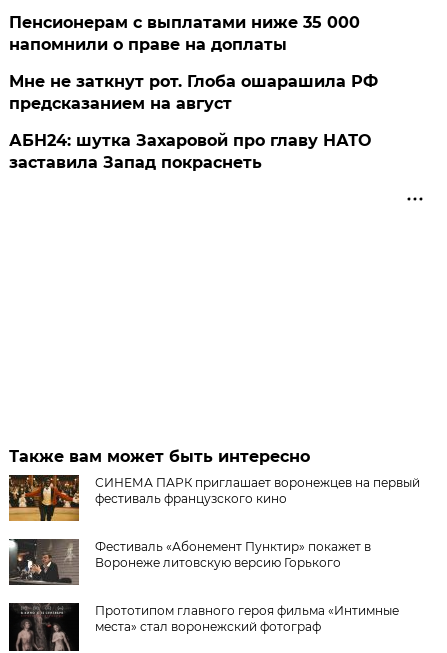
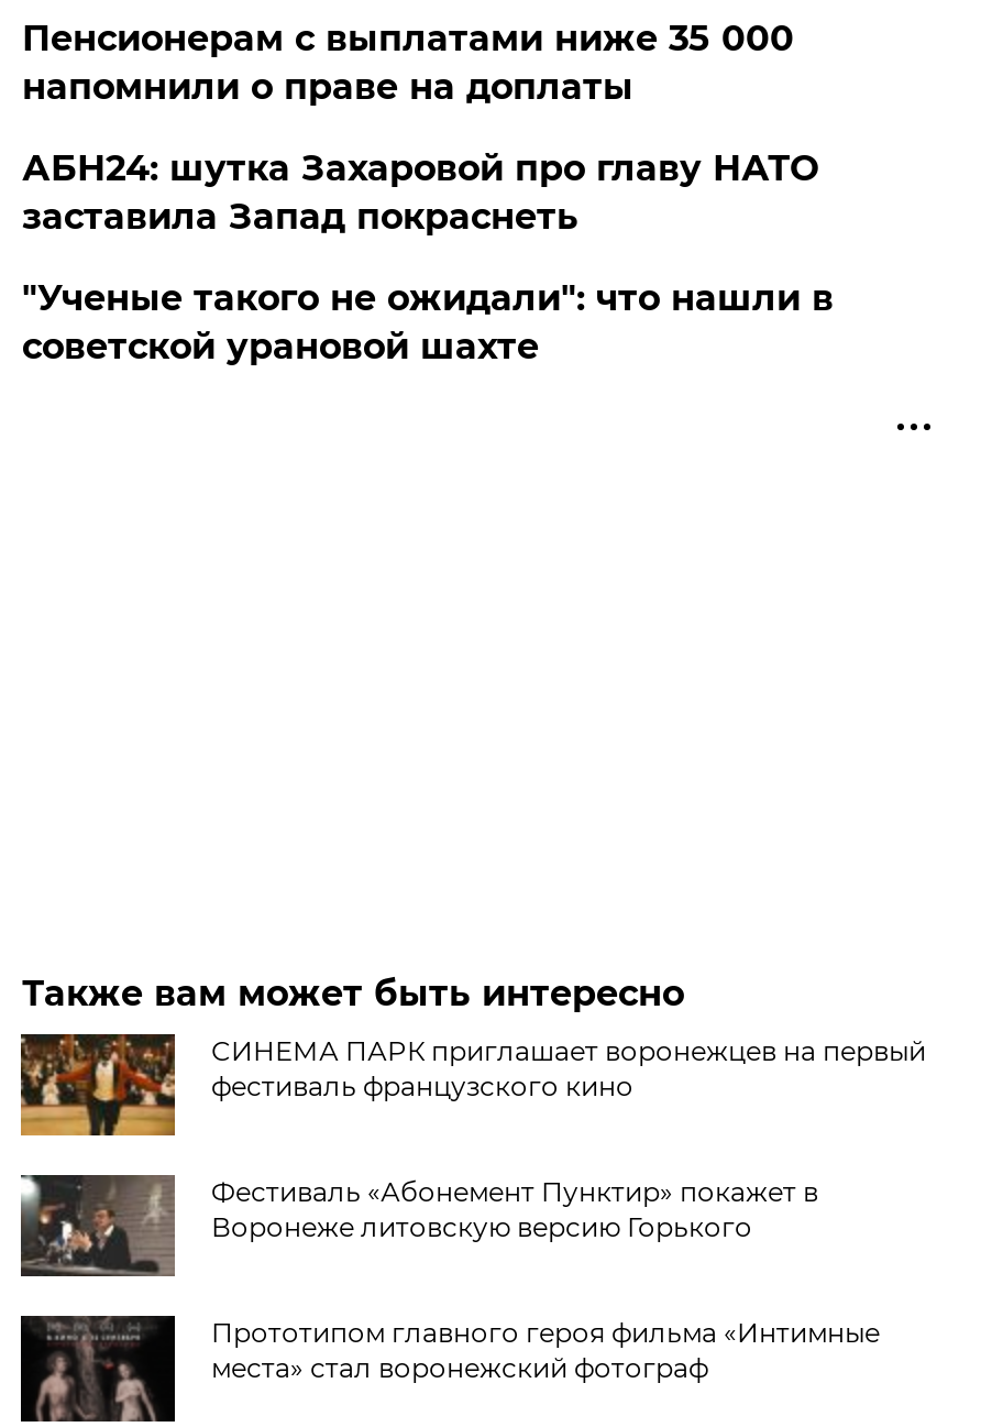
[9,72,378,113] Мне не заткнут рот. Глоба ошарашила РФ | предсказанием на август -> none
moved [9,131,371,172] -> [22,147,818,237]: АБН24: шутка Захаровой про главу НАТО | заставила Запад покраснеть
none -> [22,277,833,367] "Ученые такого не ожидали": что нашли в | советской урановой шахте

